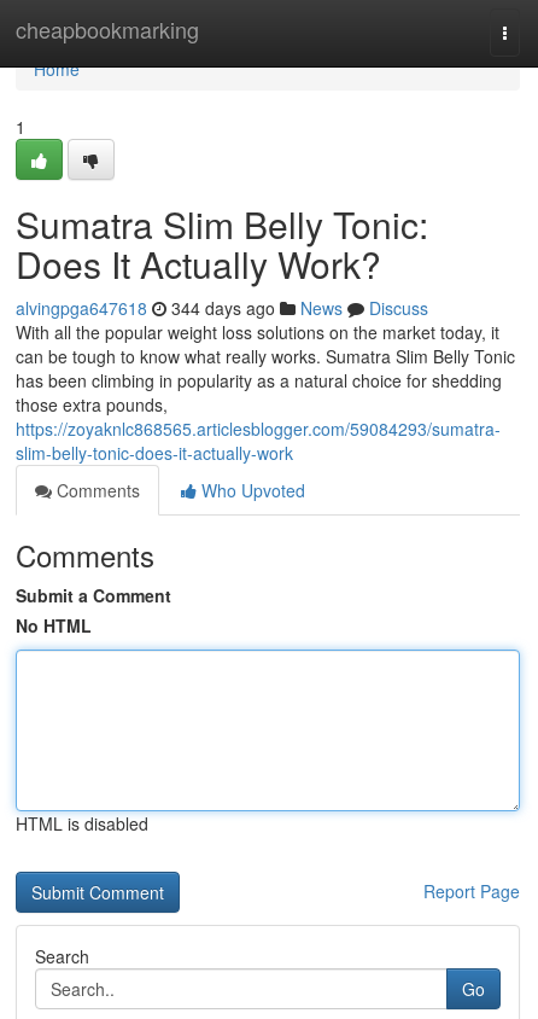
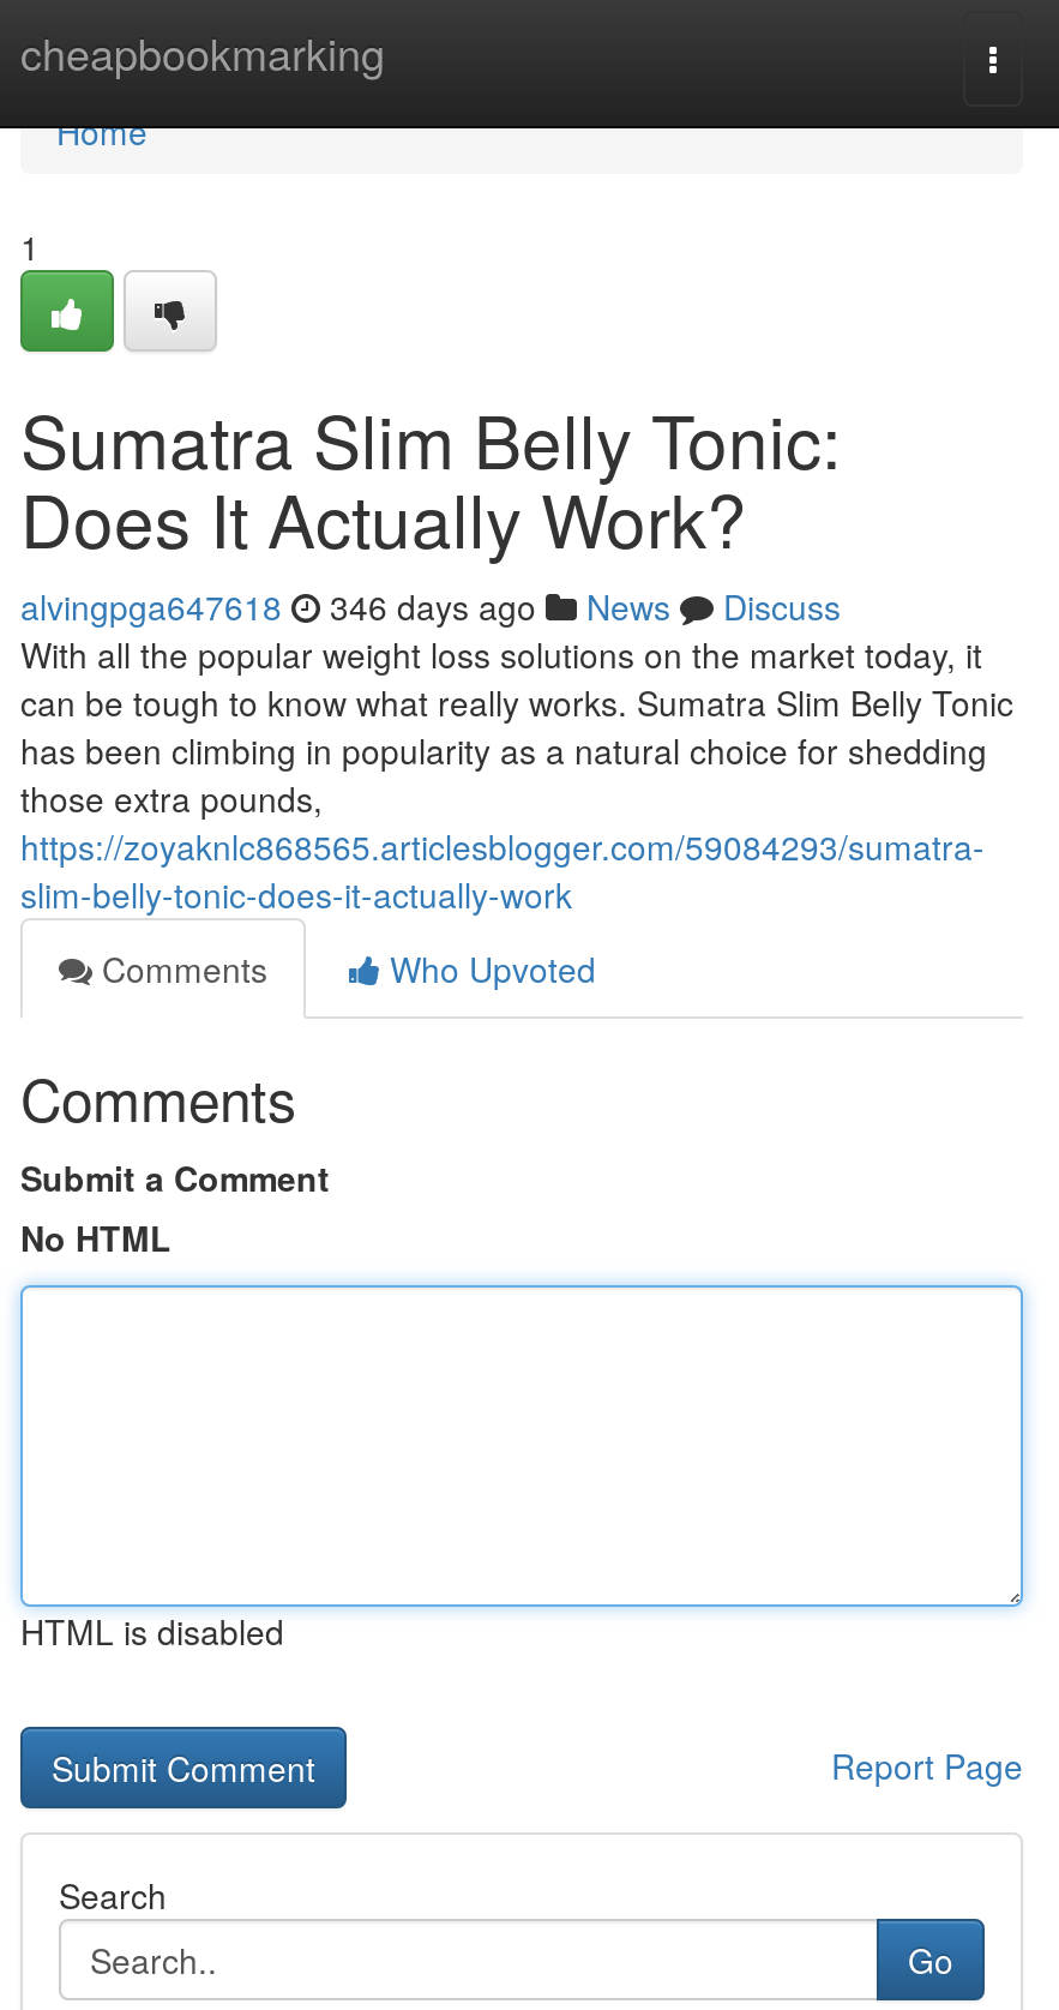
[16,296,428,320] alvingpga647618 344 days ago News Discuss -> [20,582,841,630] alvingpga647618 346 days ago News Discuss

